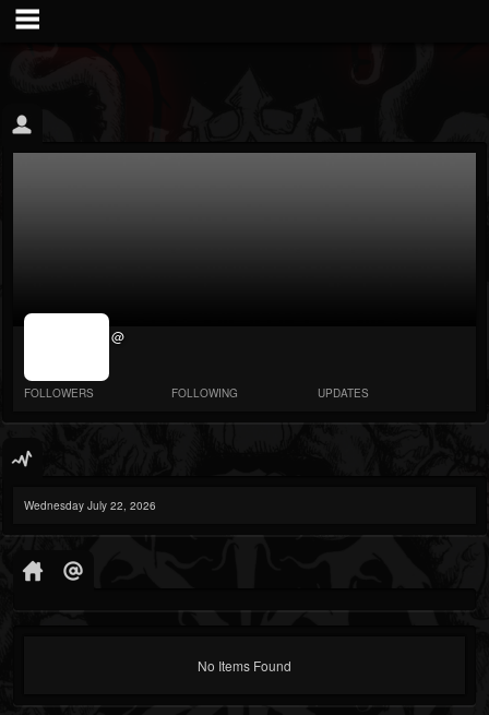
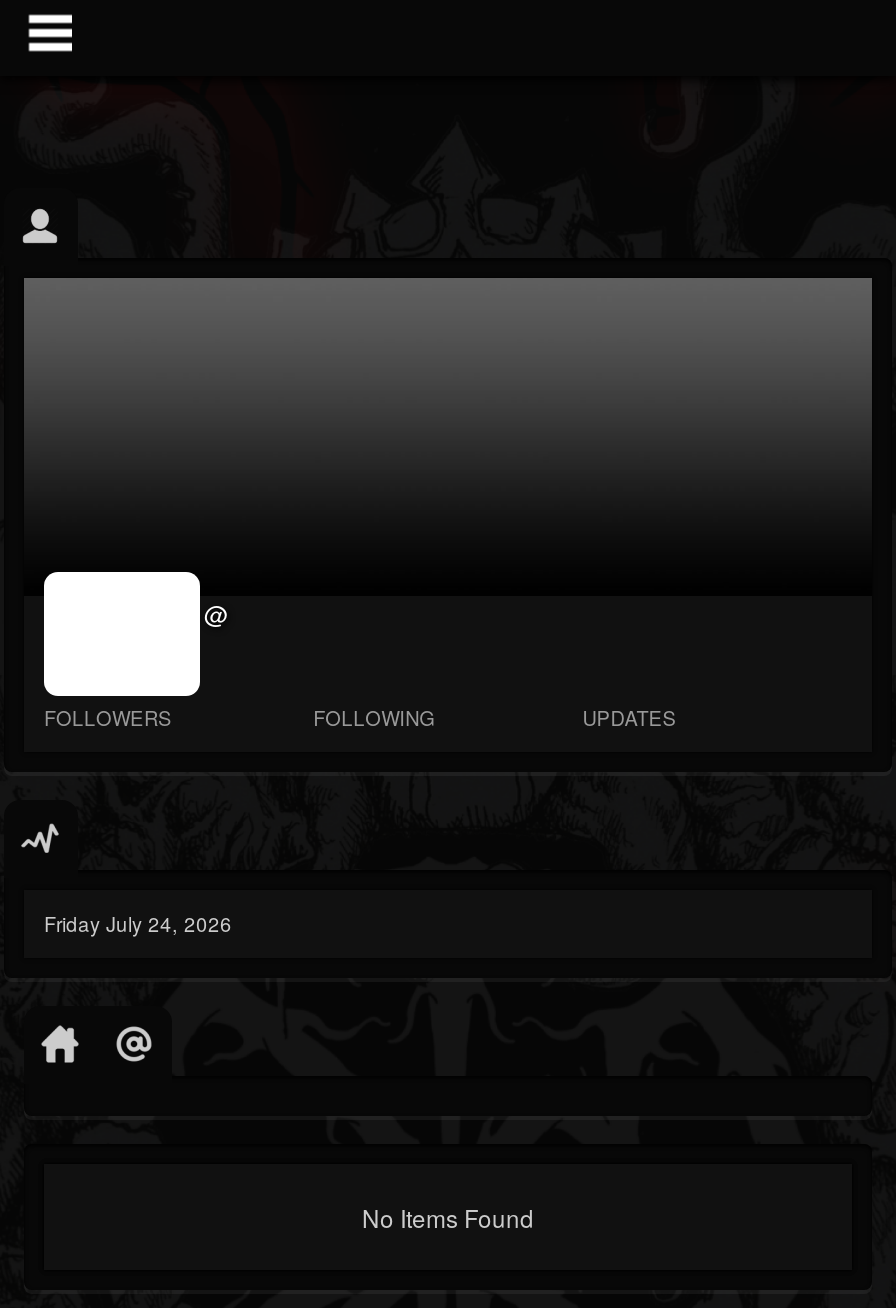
[24,498,156,513] Wednesday July 22, 2026 -> [44,910,232,938] Friday July 24, 2026

